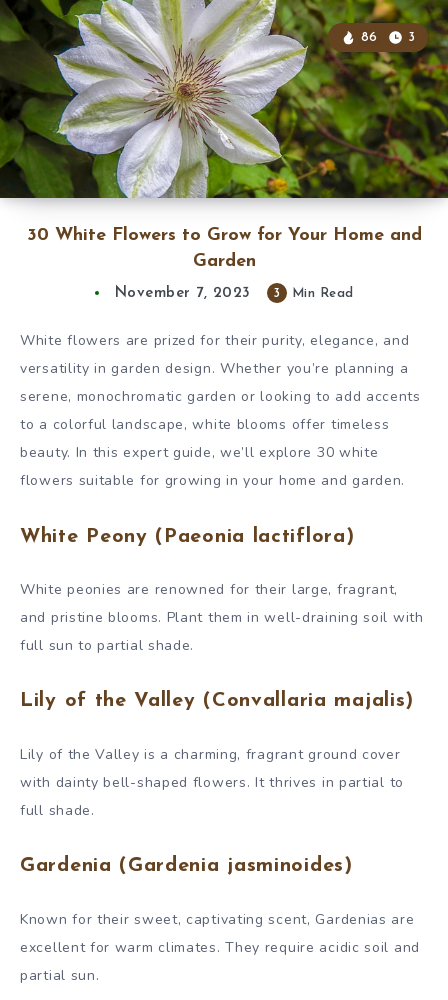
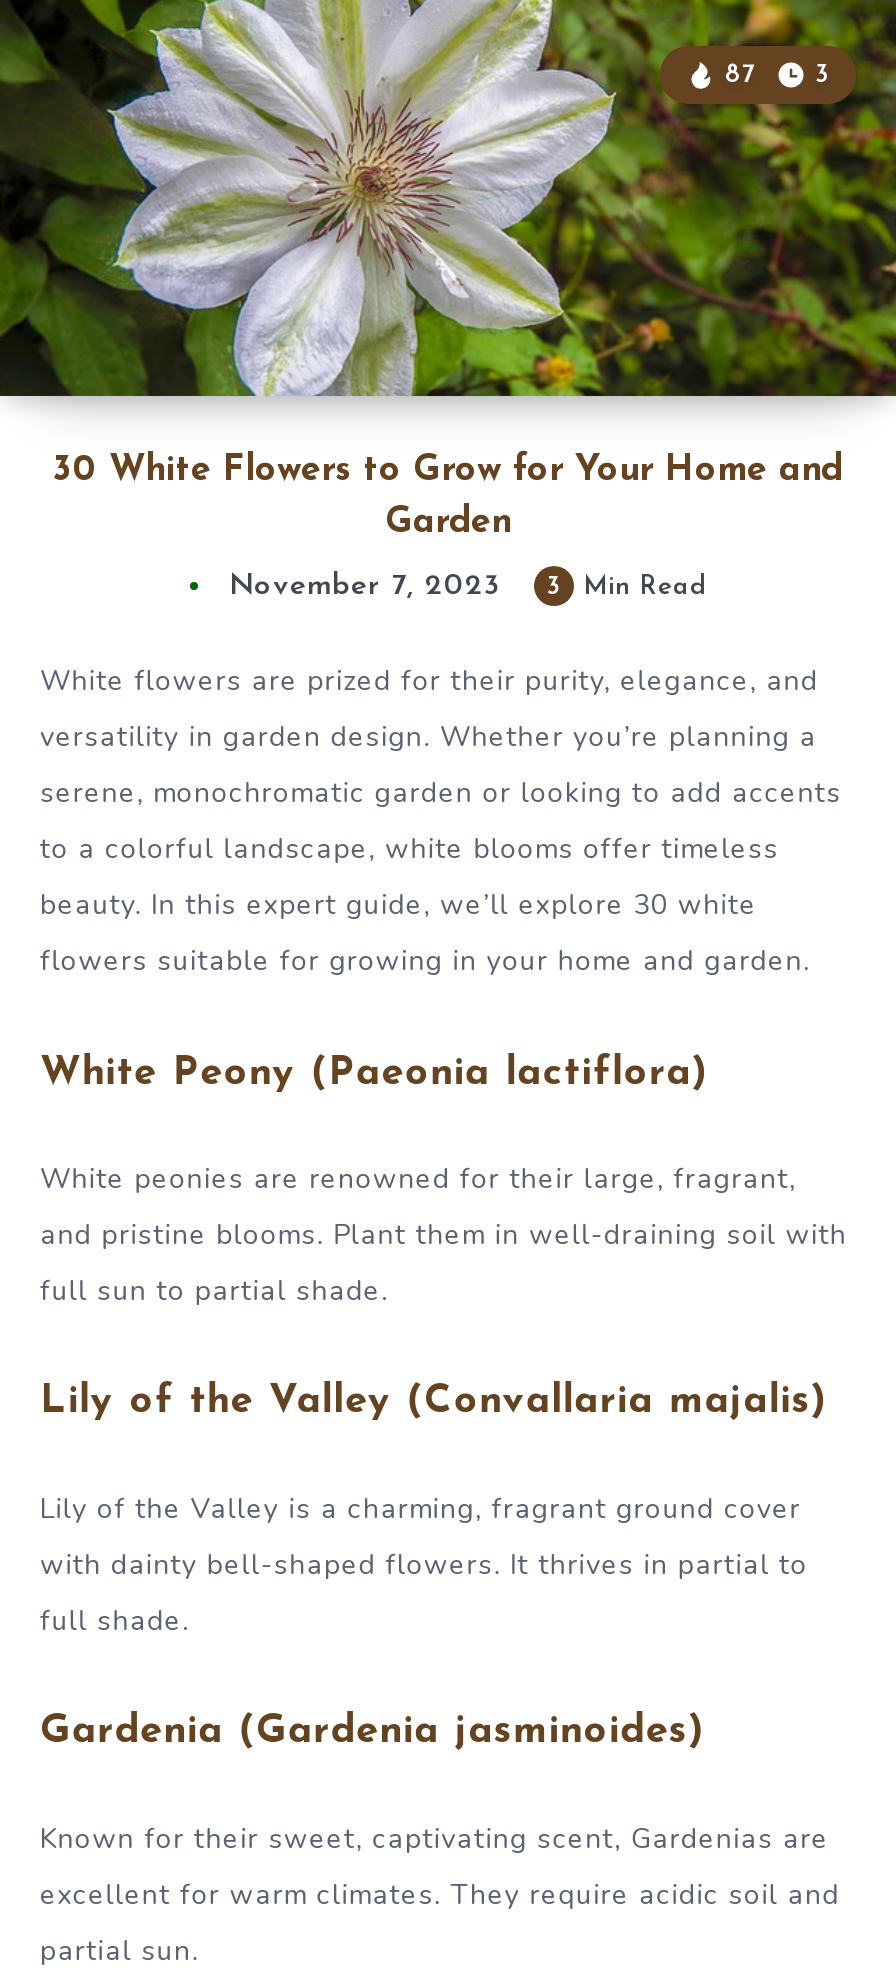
[356,31,415,44] 86 3 -> [716,63,830,89] 87 3

